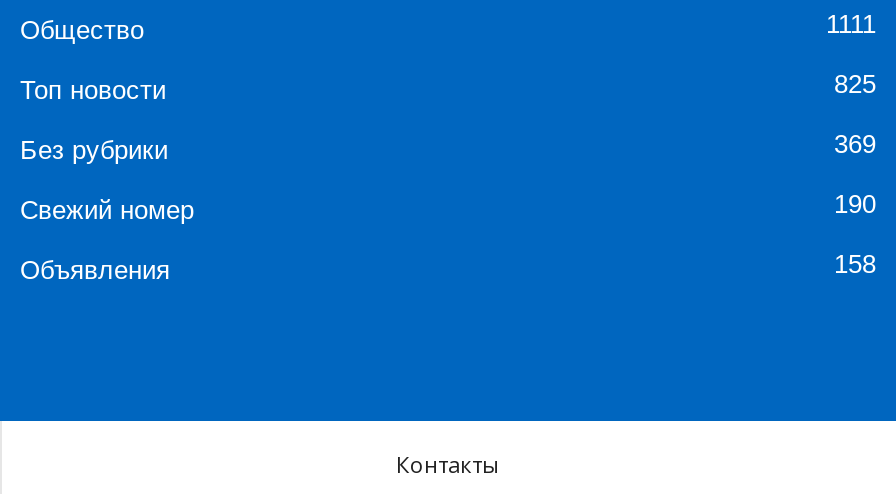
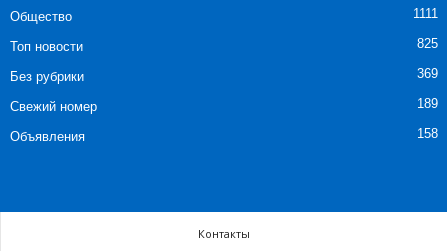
[834,189,876,219] 190 -> [417,96,438,111] 189

